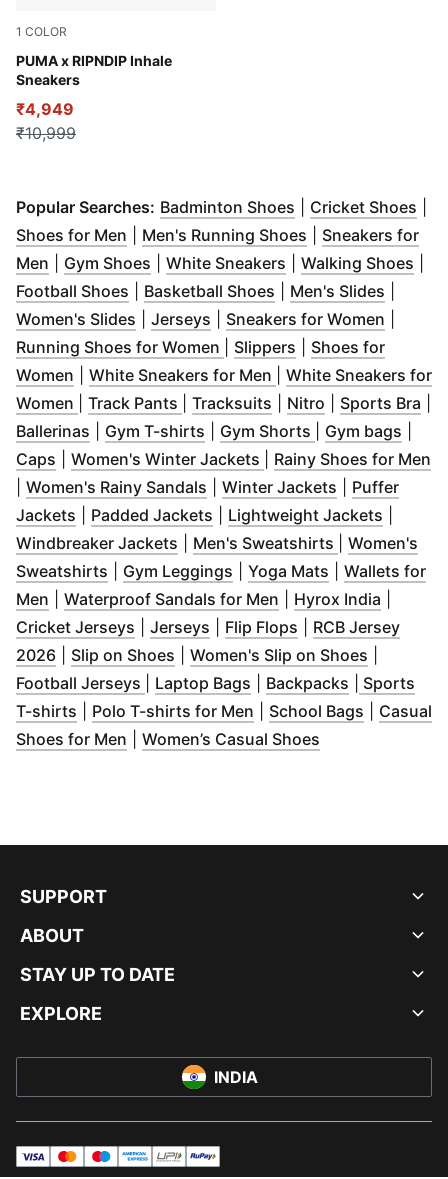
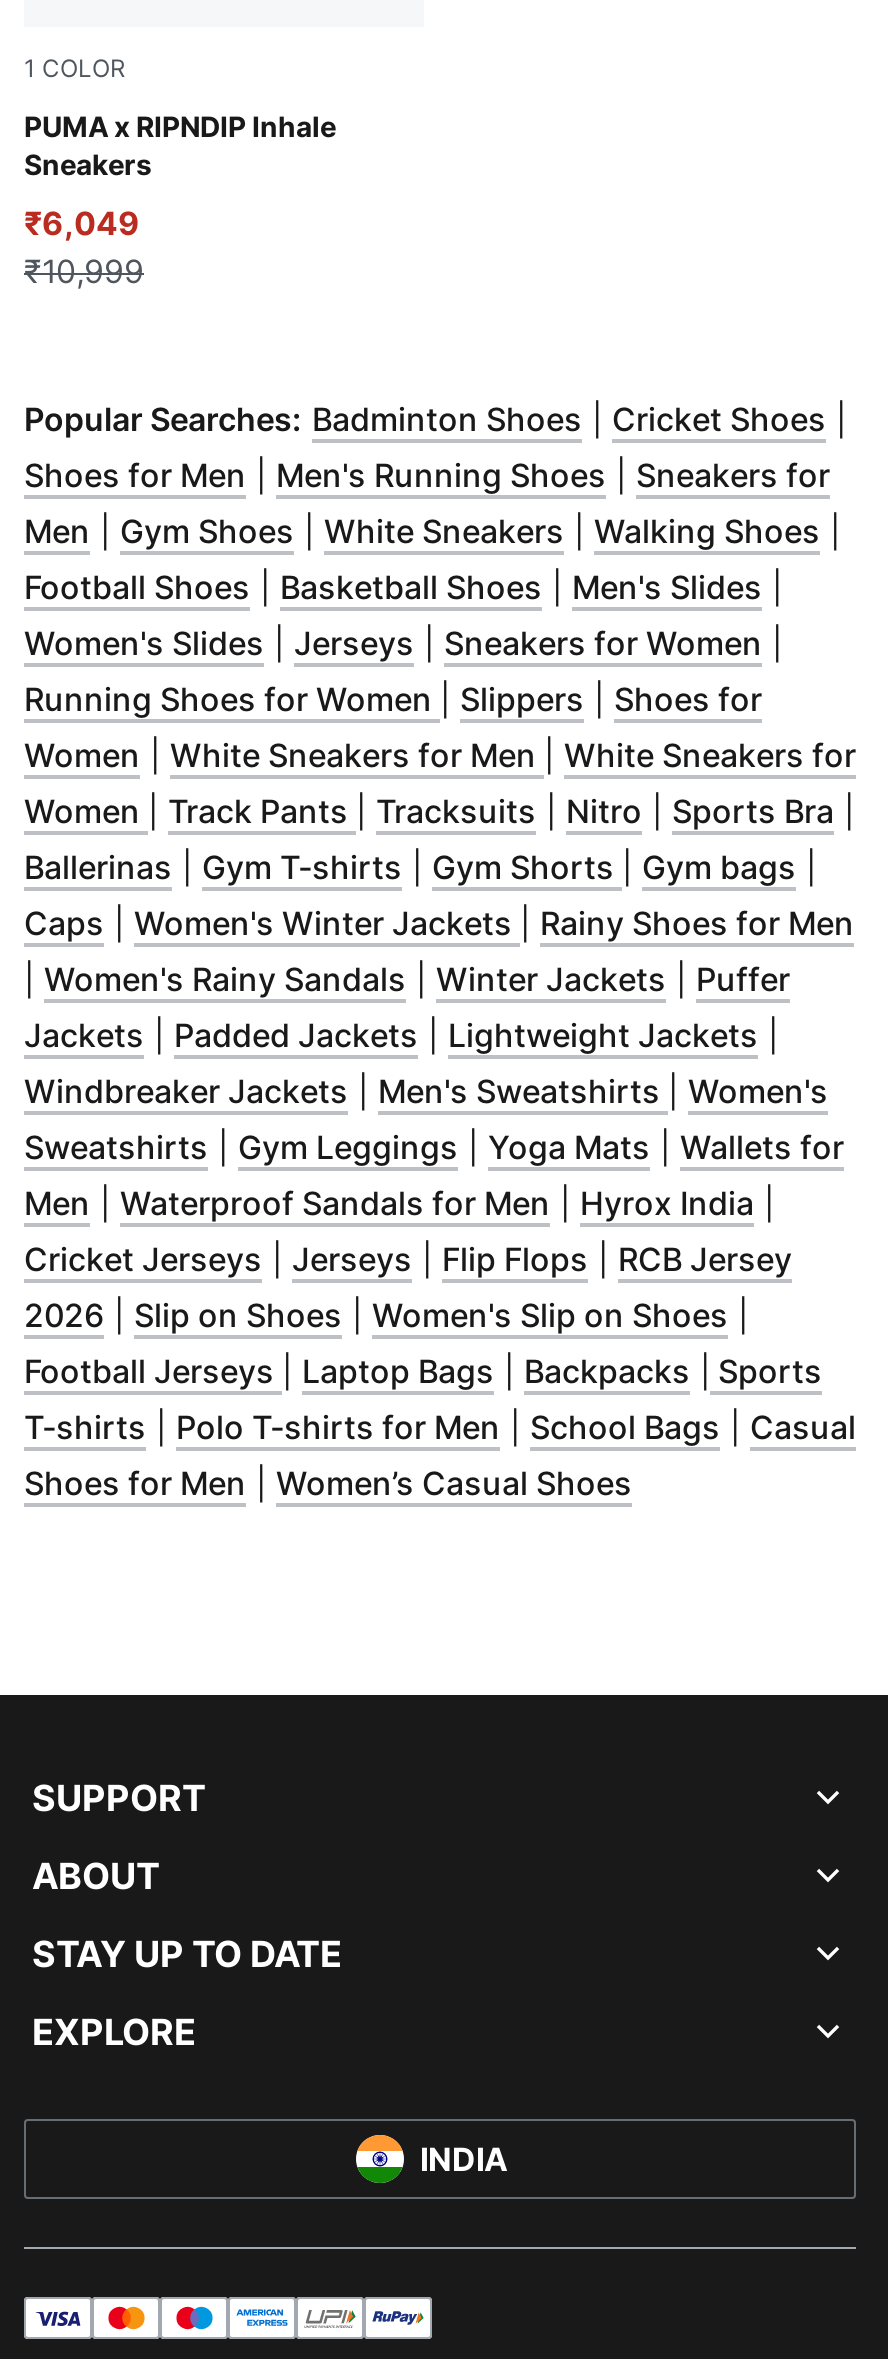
[16,99,74,119] ₹4,949 -> [24,203,140,243] ₹6,049

